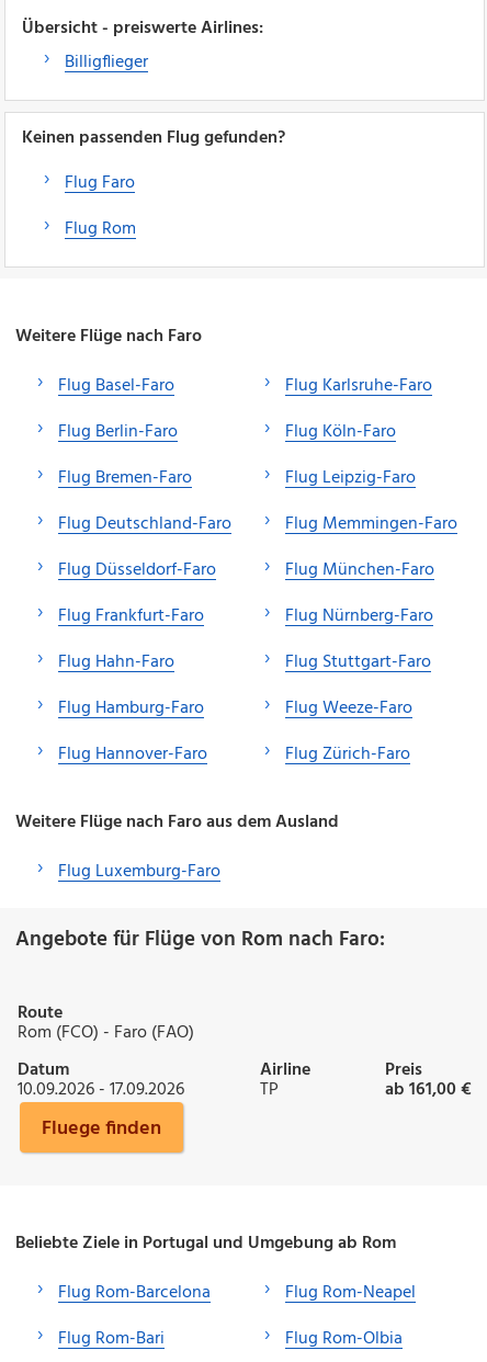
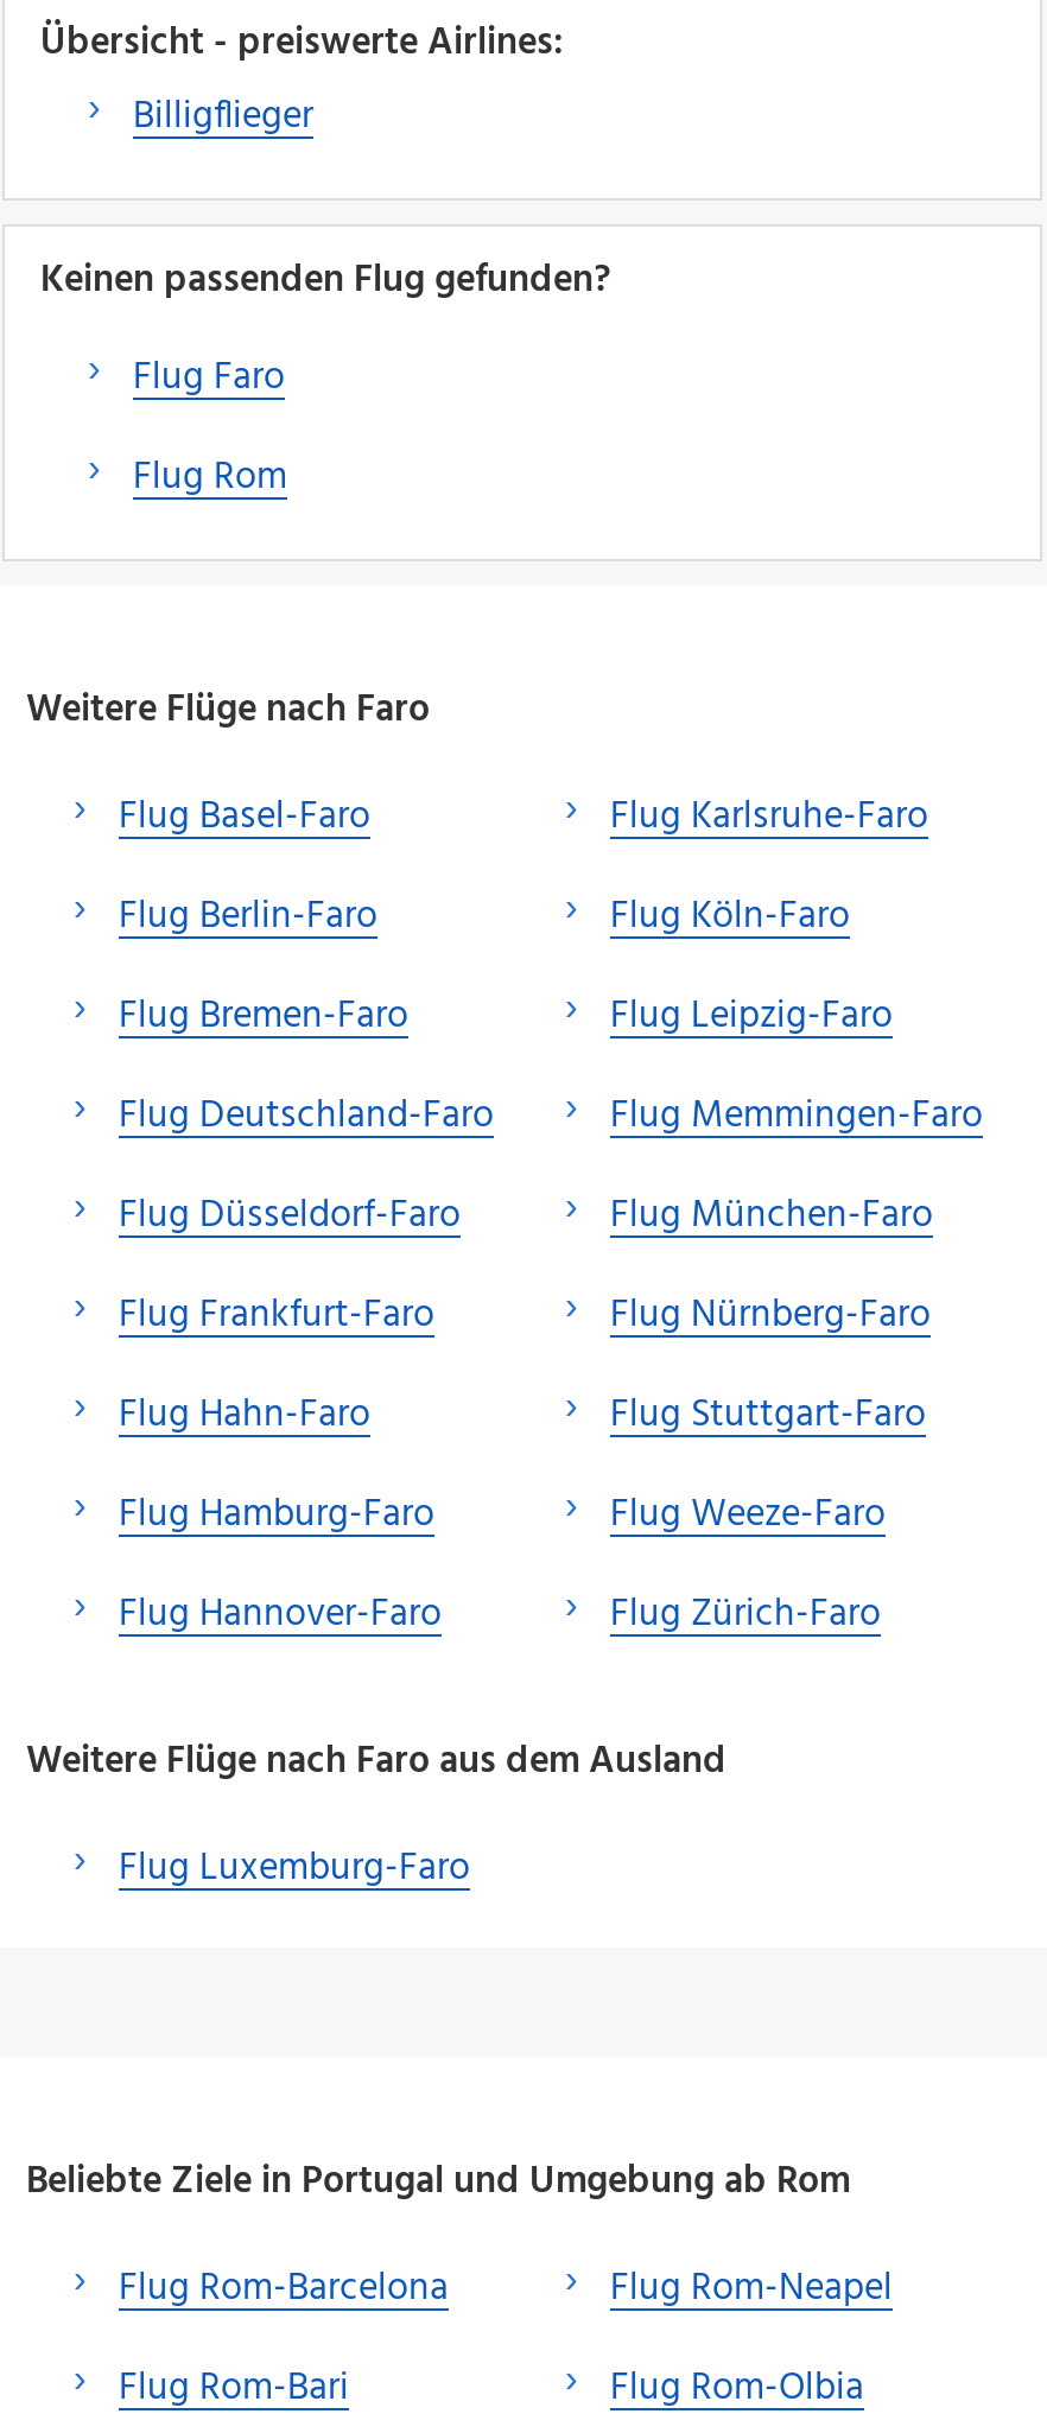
[15,923,385,1104] Angebote für Flüge von Rom nach Faro: | Route | Rom (FCO) - Faro (FAO) | Datum | 10.09.2026 - 17.09.2026 -> none
[42,1056,472,1145] Preis | ab 161,00 € | Fluege finden -> none
[259,1056,310,1104] Airline | TP -> none

